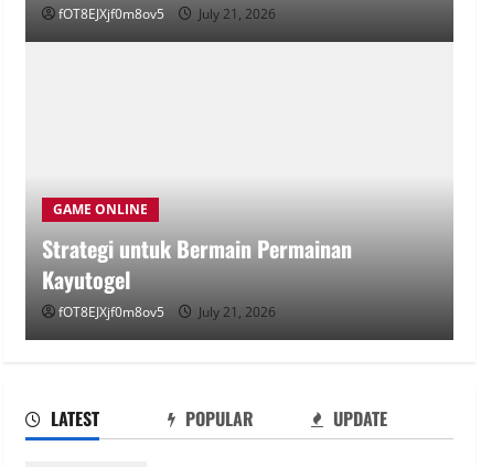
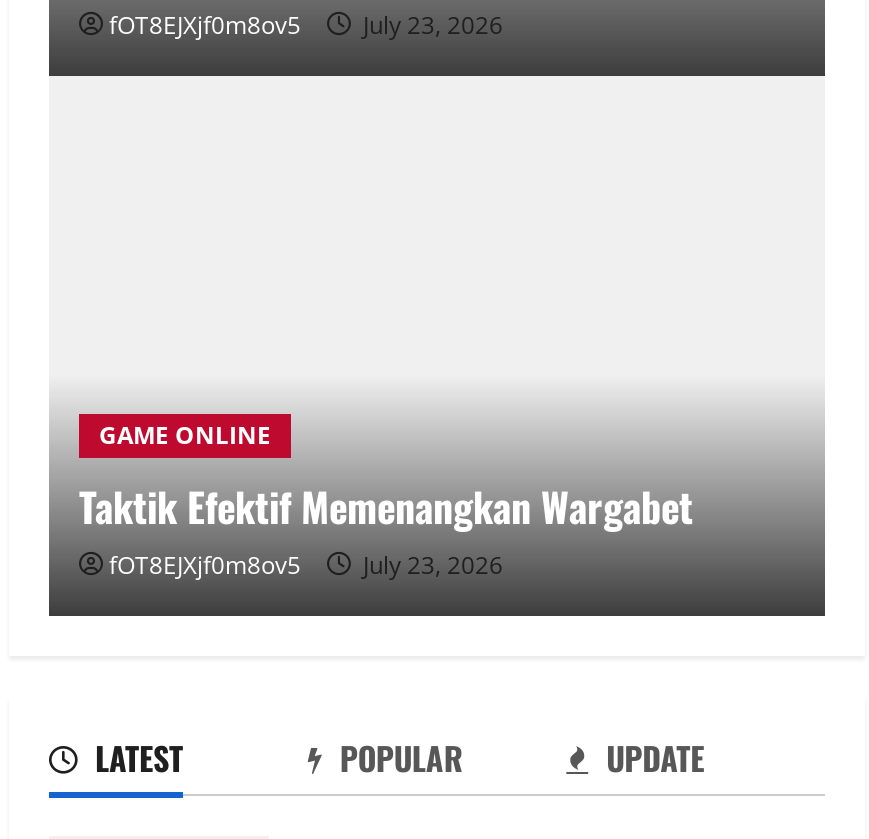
[58,4,276,23] fOT8EJXjf0m8ov5 July 21, 2026 -> [109,8,503,42] fOT8EJXjf0m8ov5 July 23, 2026
moved [53,200,148,219] -> [99,418,271,452]: GAME ONLINE
[42,232,352,296] Strategi untuk Bermain Permainan | Kayutogel -> [79,476,693,536] Taktik Efektif Memenangkan Wargabet
[58,303,276,321] fOT8EJXjf0m8ov5 July 21, 2026 -> [109,548,503,582] fOT8EJXjf0m8ov5 July 23, 2026

